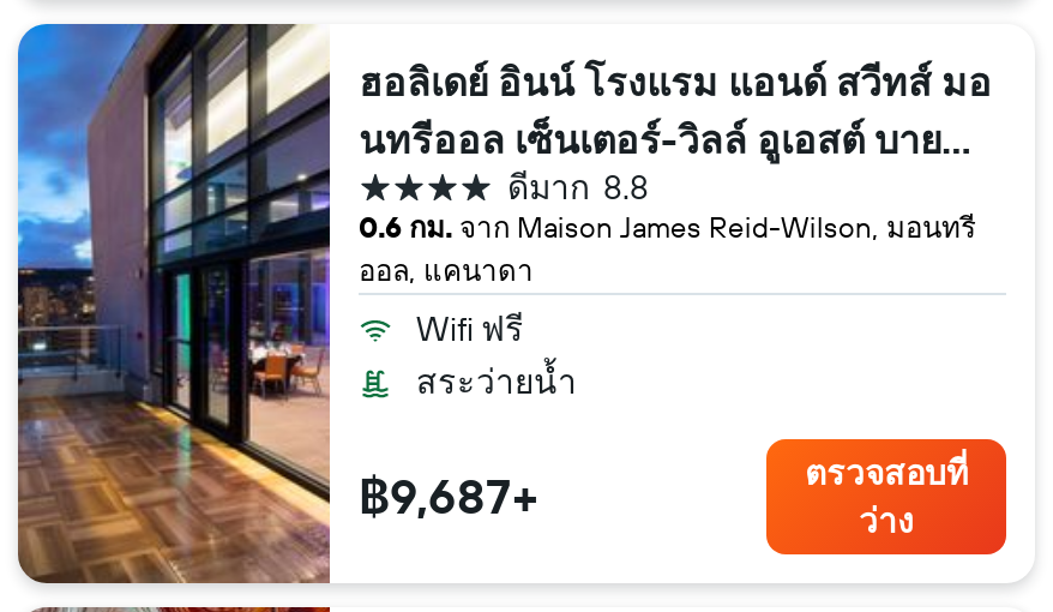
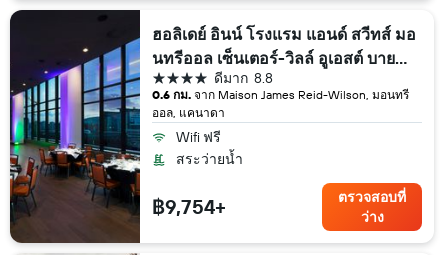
[16,22,538,583] [image] | ฿9,687+ -> [9,9,226,243] [image] | ฿9,754+

